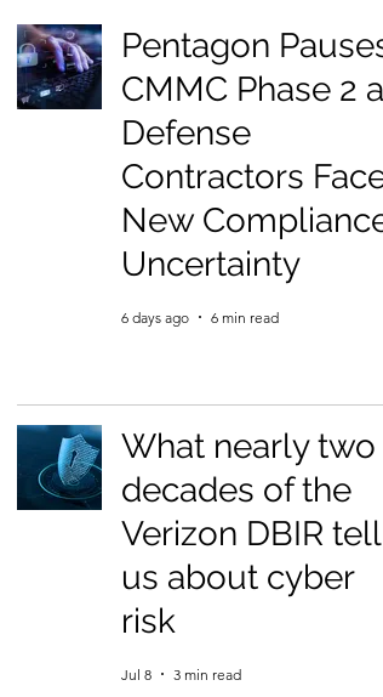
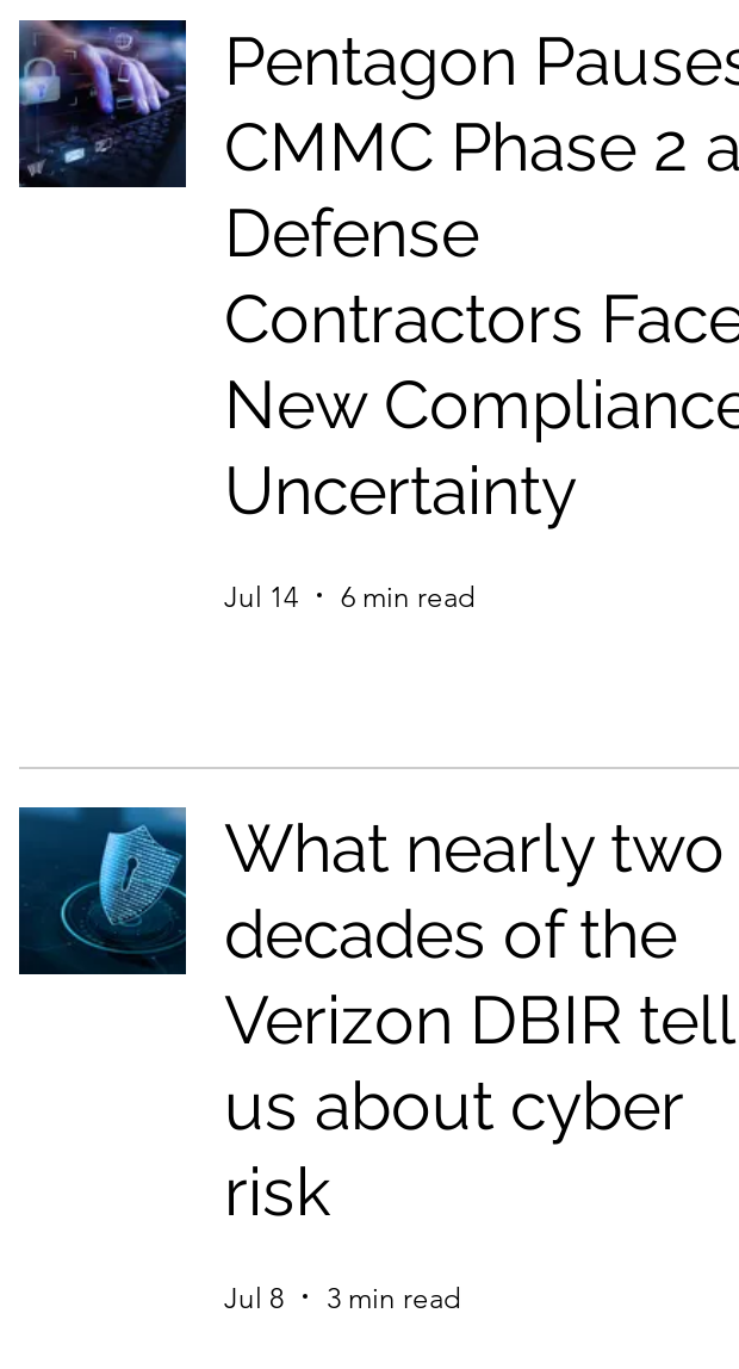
[121,308,279,326] 6 days ago 6 min read -> [224,577,474,613] Jul 14 6 min read

